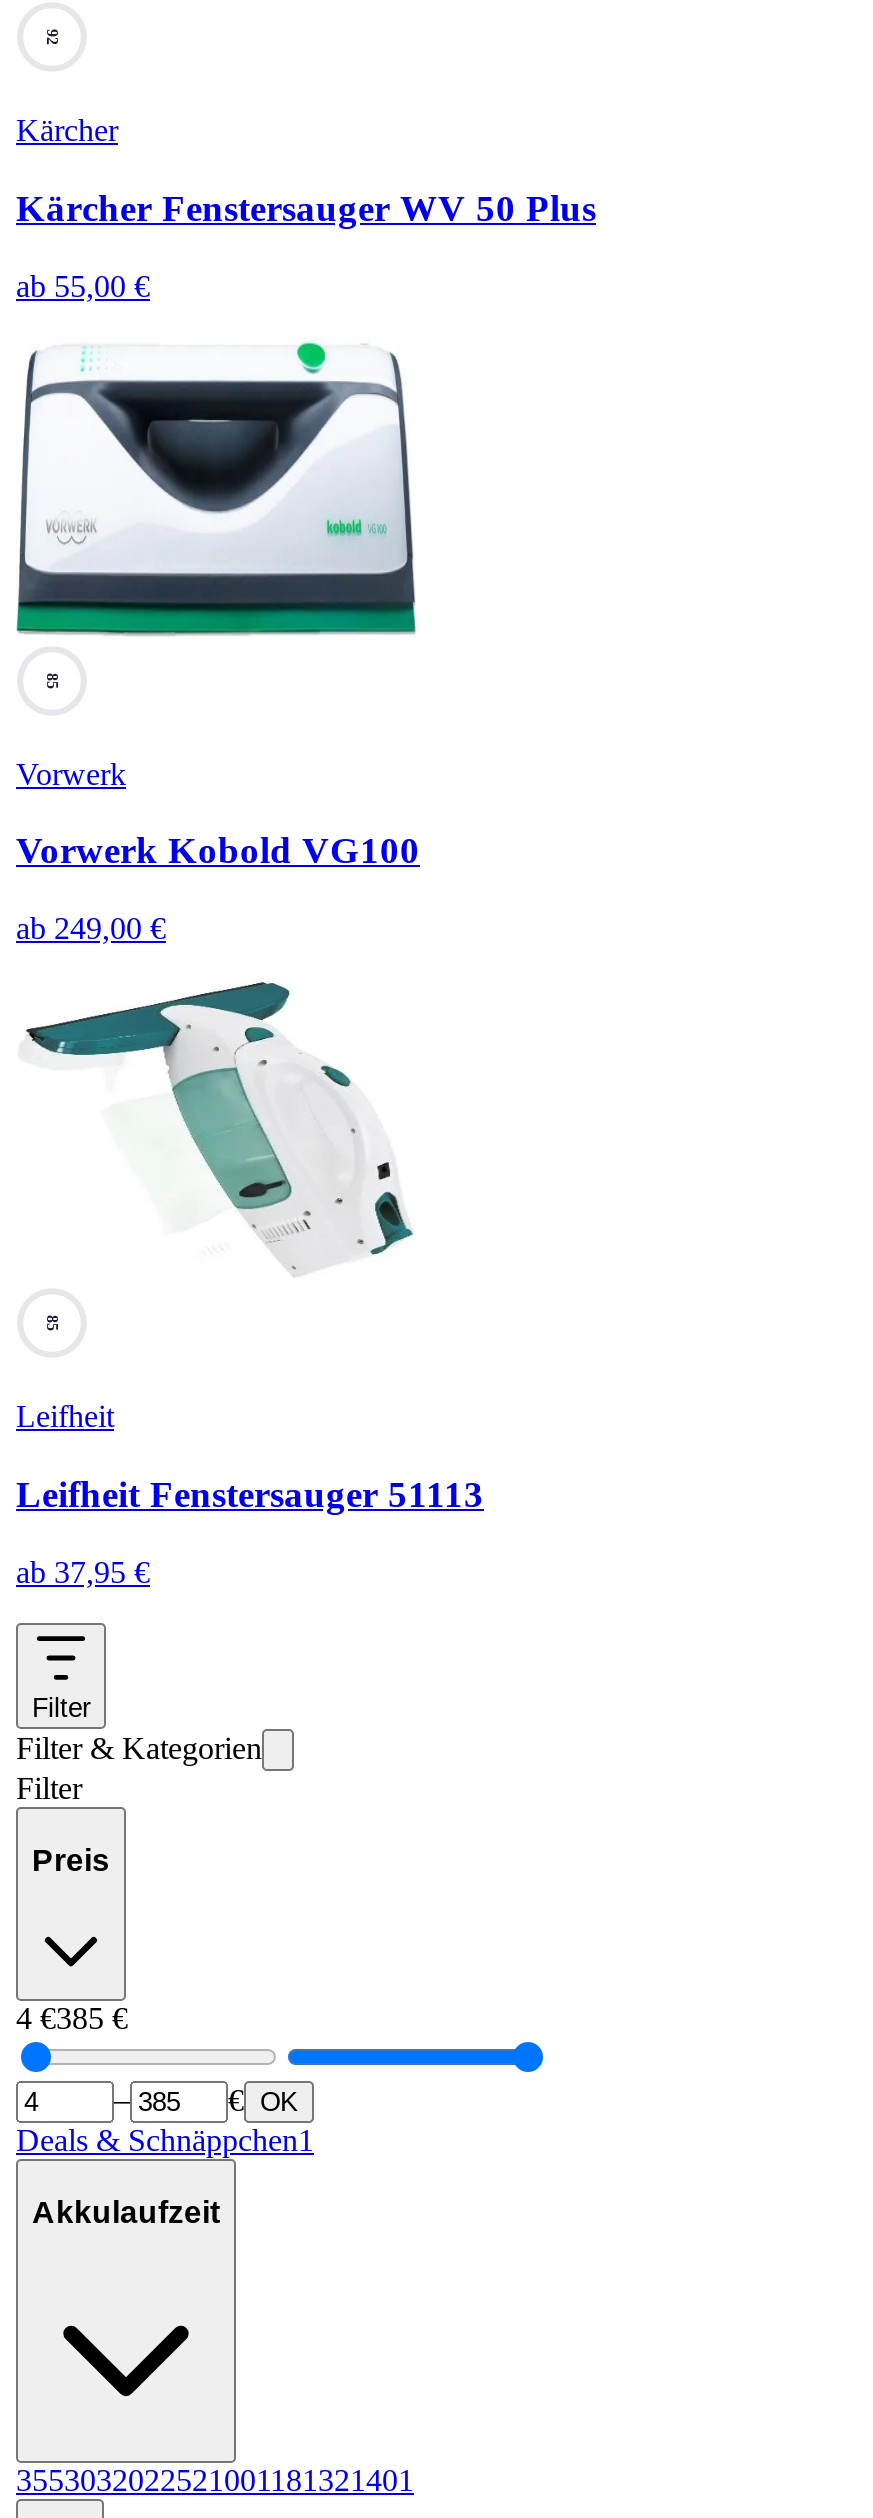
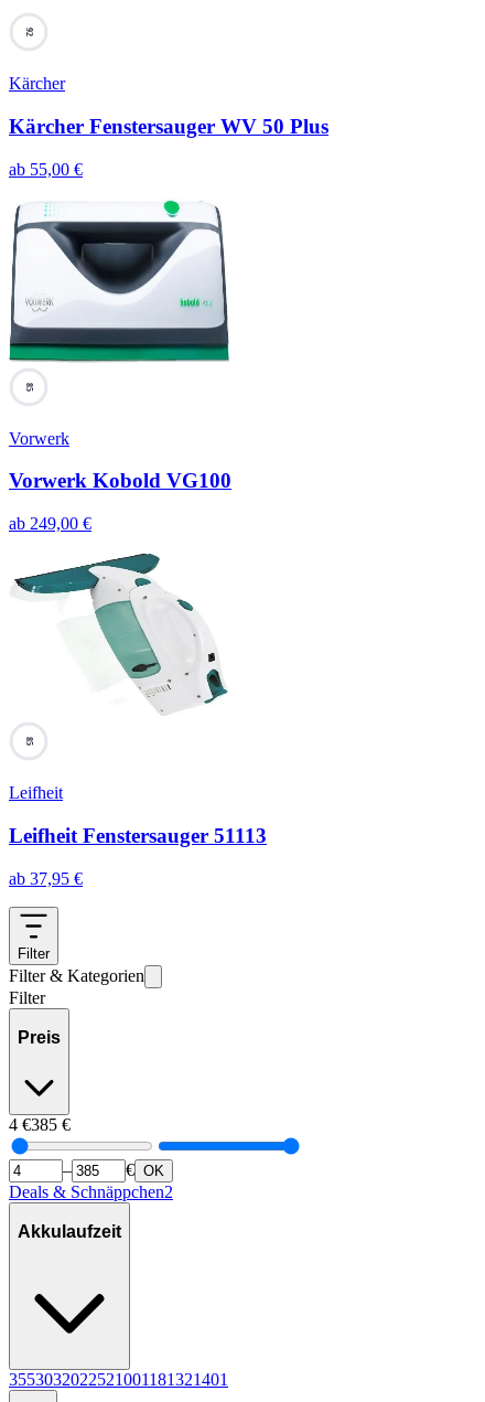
[16,2122,314,2156] Deals & Schnäppchen1 -> [9,1182,173,1201] Deals & Schnäppchen2

